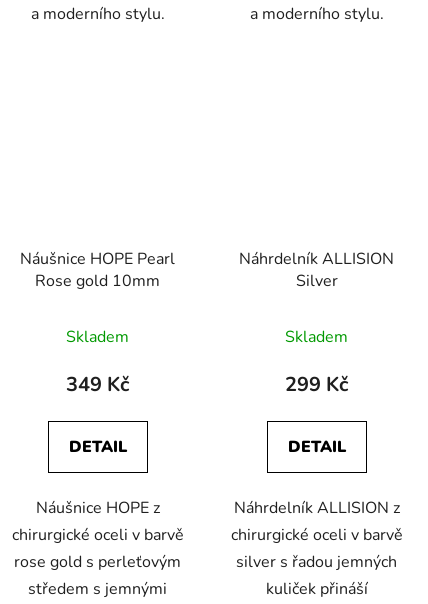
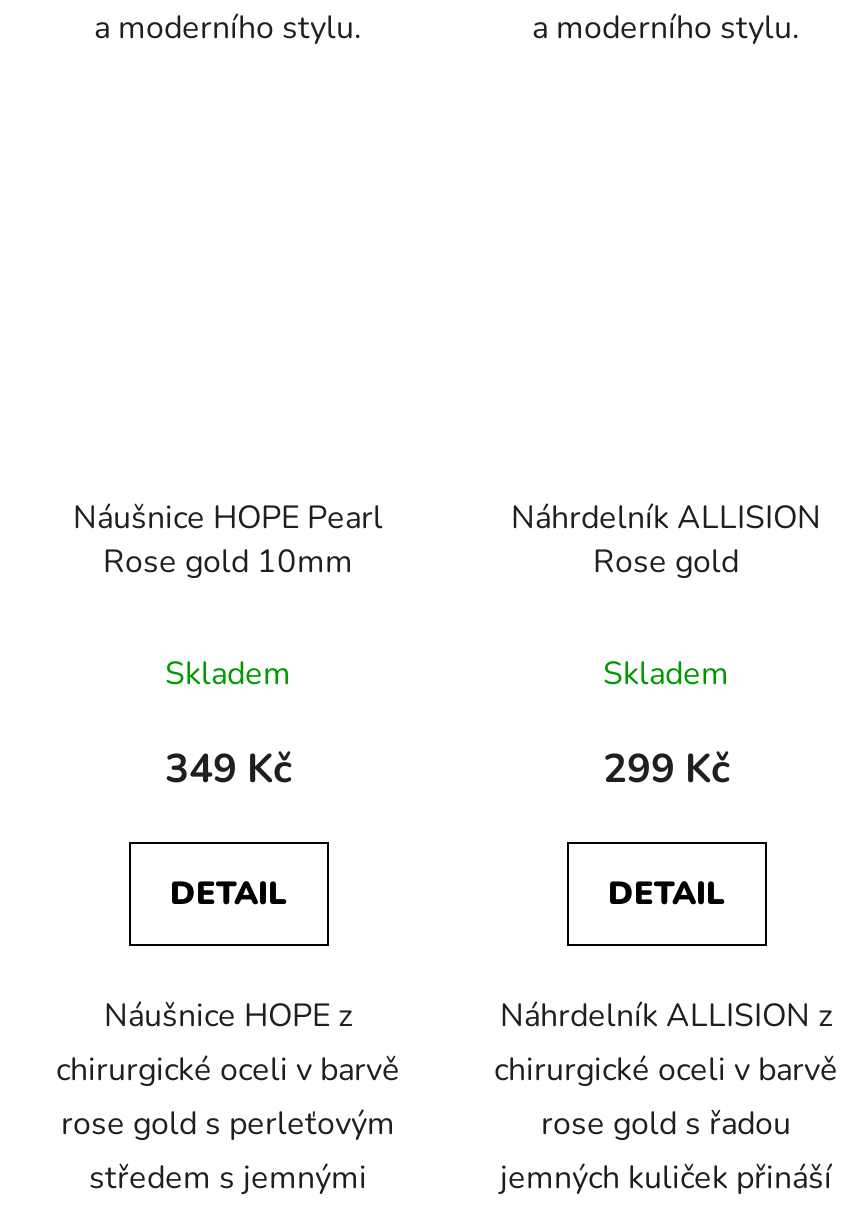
[295,270,337,292] Silver -> [593,540,739,584] Rose gold
[236,551,397,600] silver s řadou jemných | kuliček přináší -> [500,1102,832,1200] rose gold s řadou | jemných kuliček přináší

